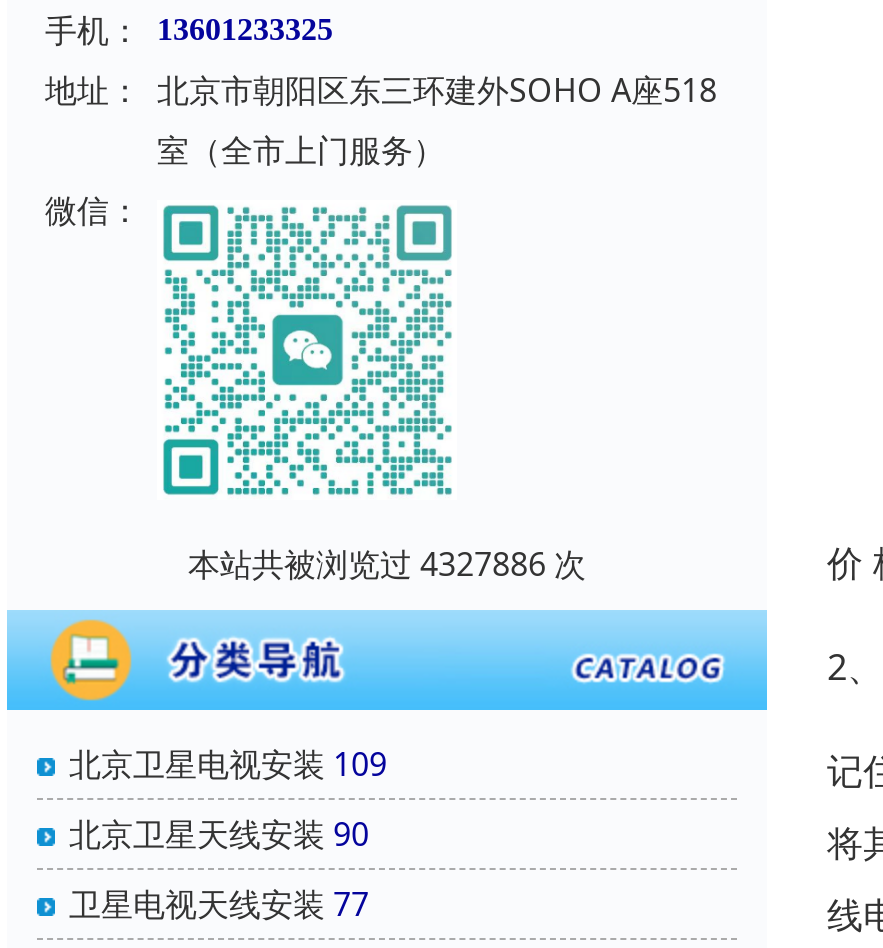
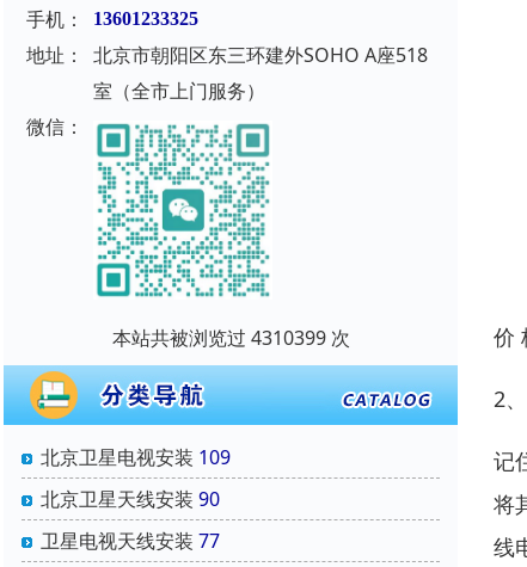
[188,542,586,586] 本站共被浏览过 4327886 次 -> [112,324,350,351] 本站共被浏览过 4310399 次

